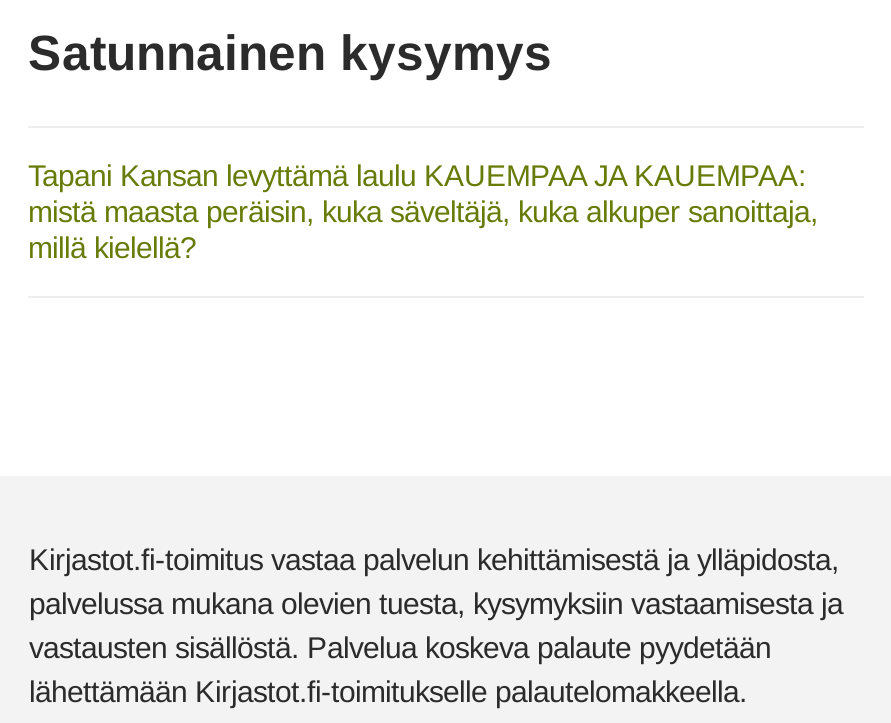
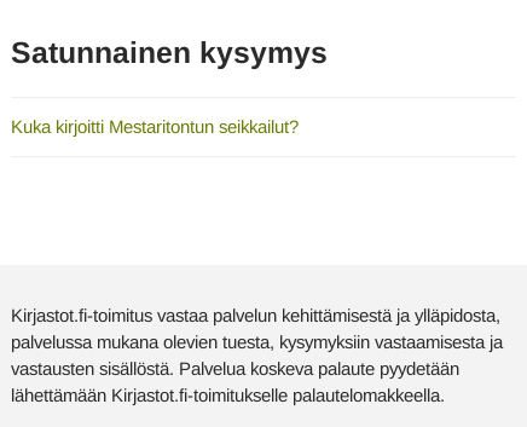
[28,157,818,263] Tapani Kansan levyttämä laulu KAUEMPAA JA KAUEMPAA: | mistä maasta peräisin, kuka säveltäjä, kuka alkuper sanoittaja, | millä kielellä? -> [11,116,299,136] Kuka kirjoitti Mestaritontun seikkailut?

